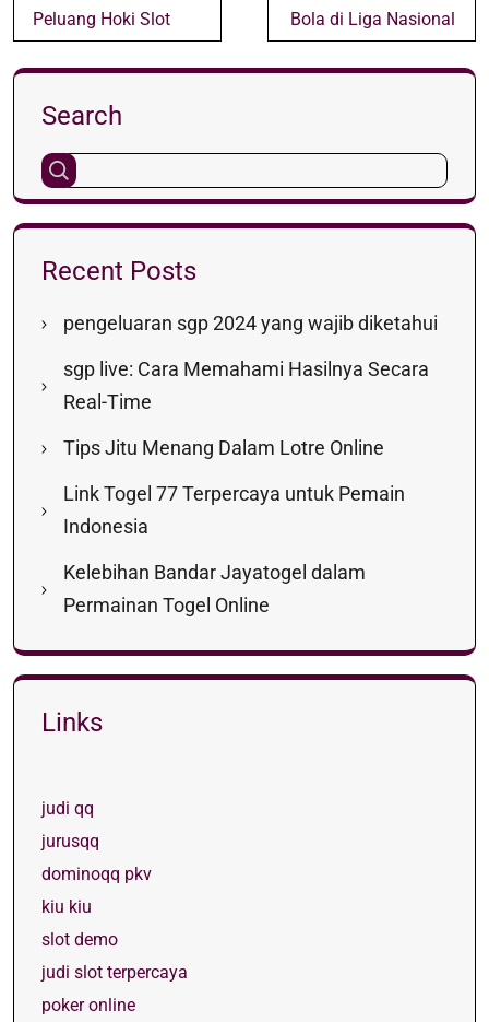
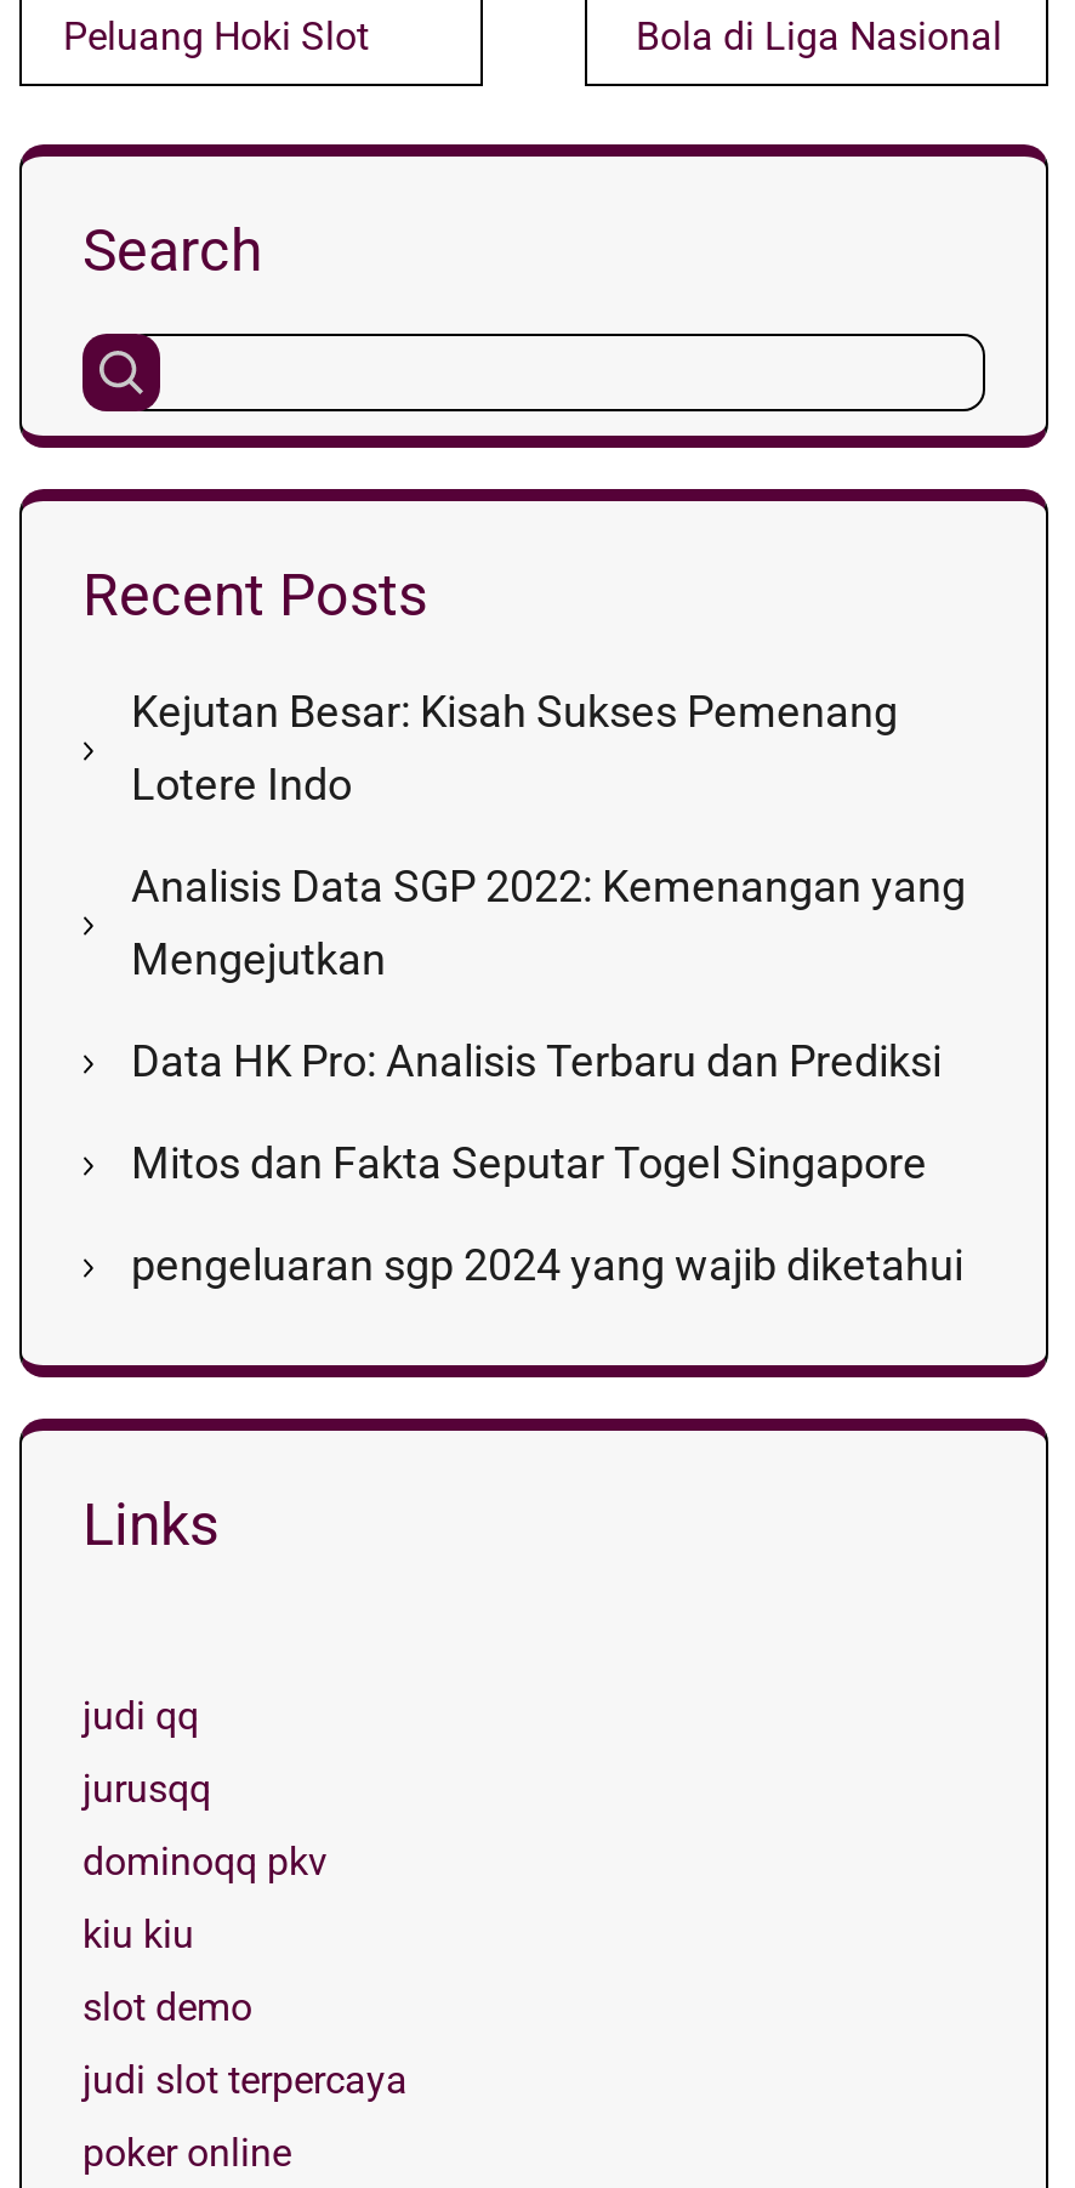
none -> [131,686,966,1188] Kejutan Besar: Kisah Sukses Pemenang | Lotere Indo | Analisis Data SGP 2022: Kemenangan yang | Mengejutkan | Data HK Pro: Analisis Terbaru dan Prediksi | Mitos dan Fakta Seputar Togel Singapore
moved [63,312,438,334] -> [131,1239,963,1290]: pengeluaran sgp 2024 yang wajib diketahui
[63,357,429,616] sgp live: Cara Memahami Hasilnya Secara | Real-Time | Tips Jitu Menang Dalam Lotre Online | Link Togel 77 Terpercaya untuk Pemain | Indonesia | Kelebihan Bandar Jayatogel dalam | Permainan Togel Online -> none

